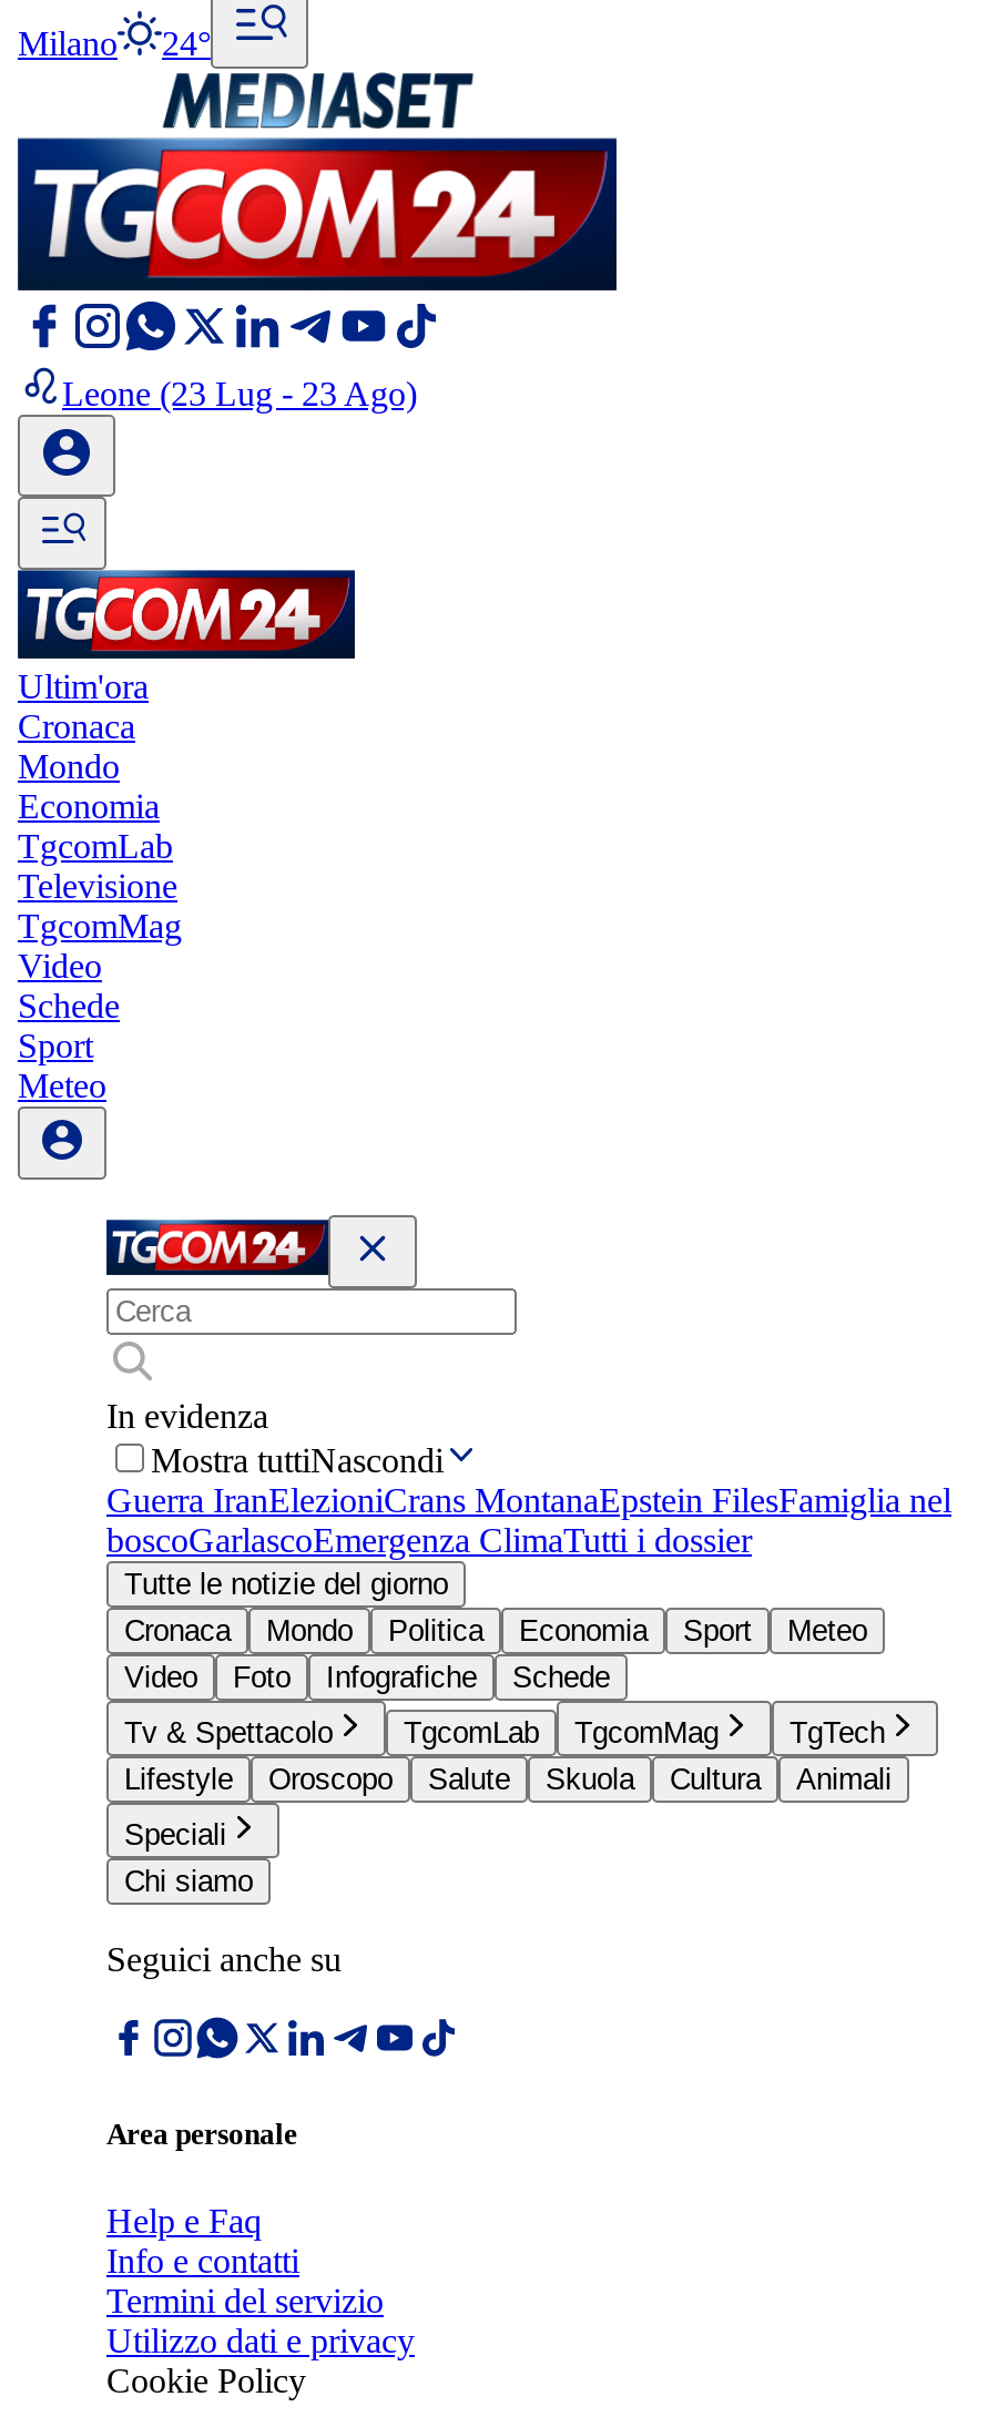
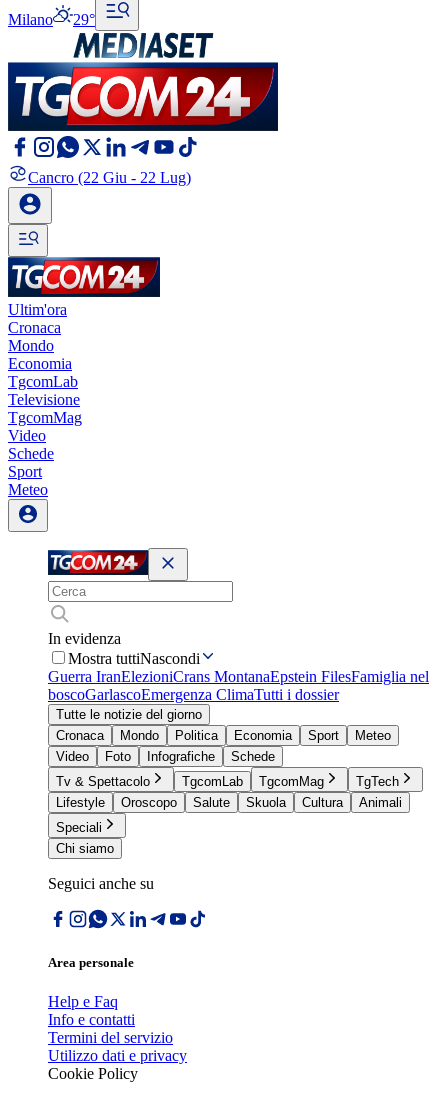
[18,24,211,62] Milano 24° -> [8,11,95,28] Milano 29°
[62,375,417,412] Leone (23 Lug - 23 Ago) -> [28,169,191,186] Cancro (22 Giu - 22 Lug)

